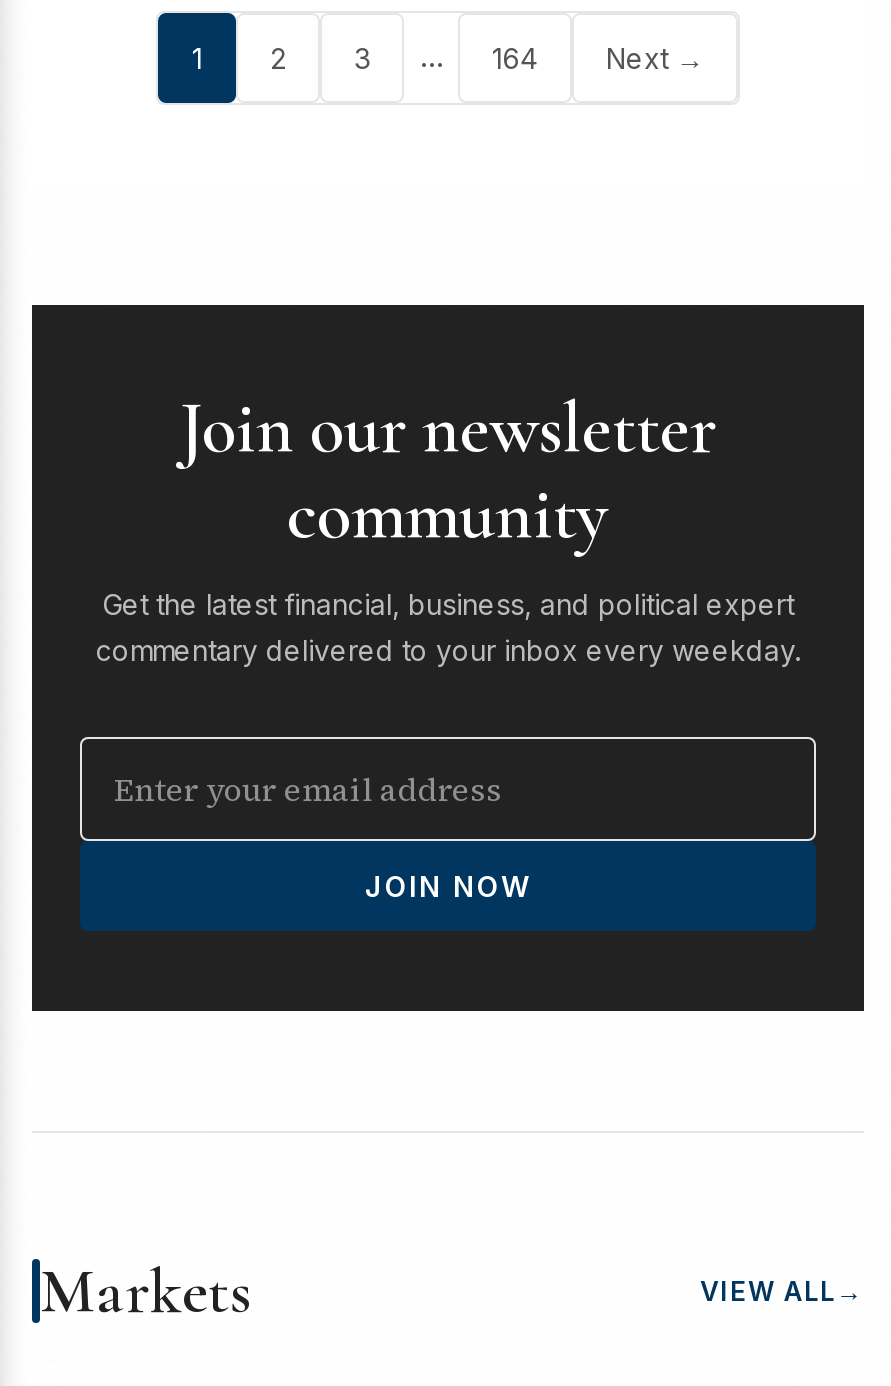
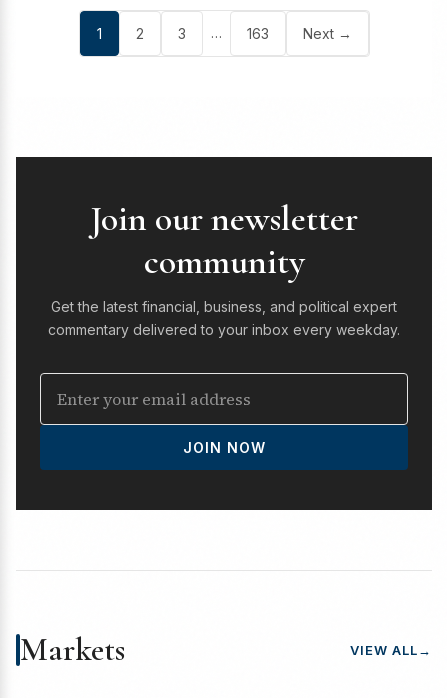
[492,41,538,75] 164 -> [246,25,268,42] 163

